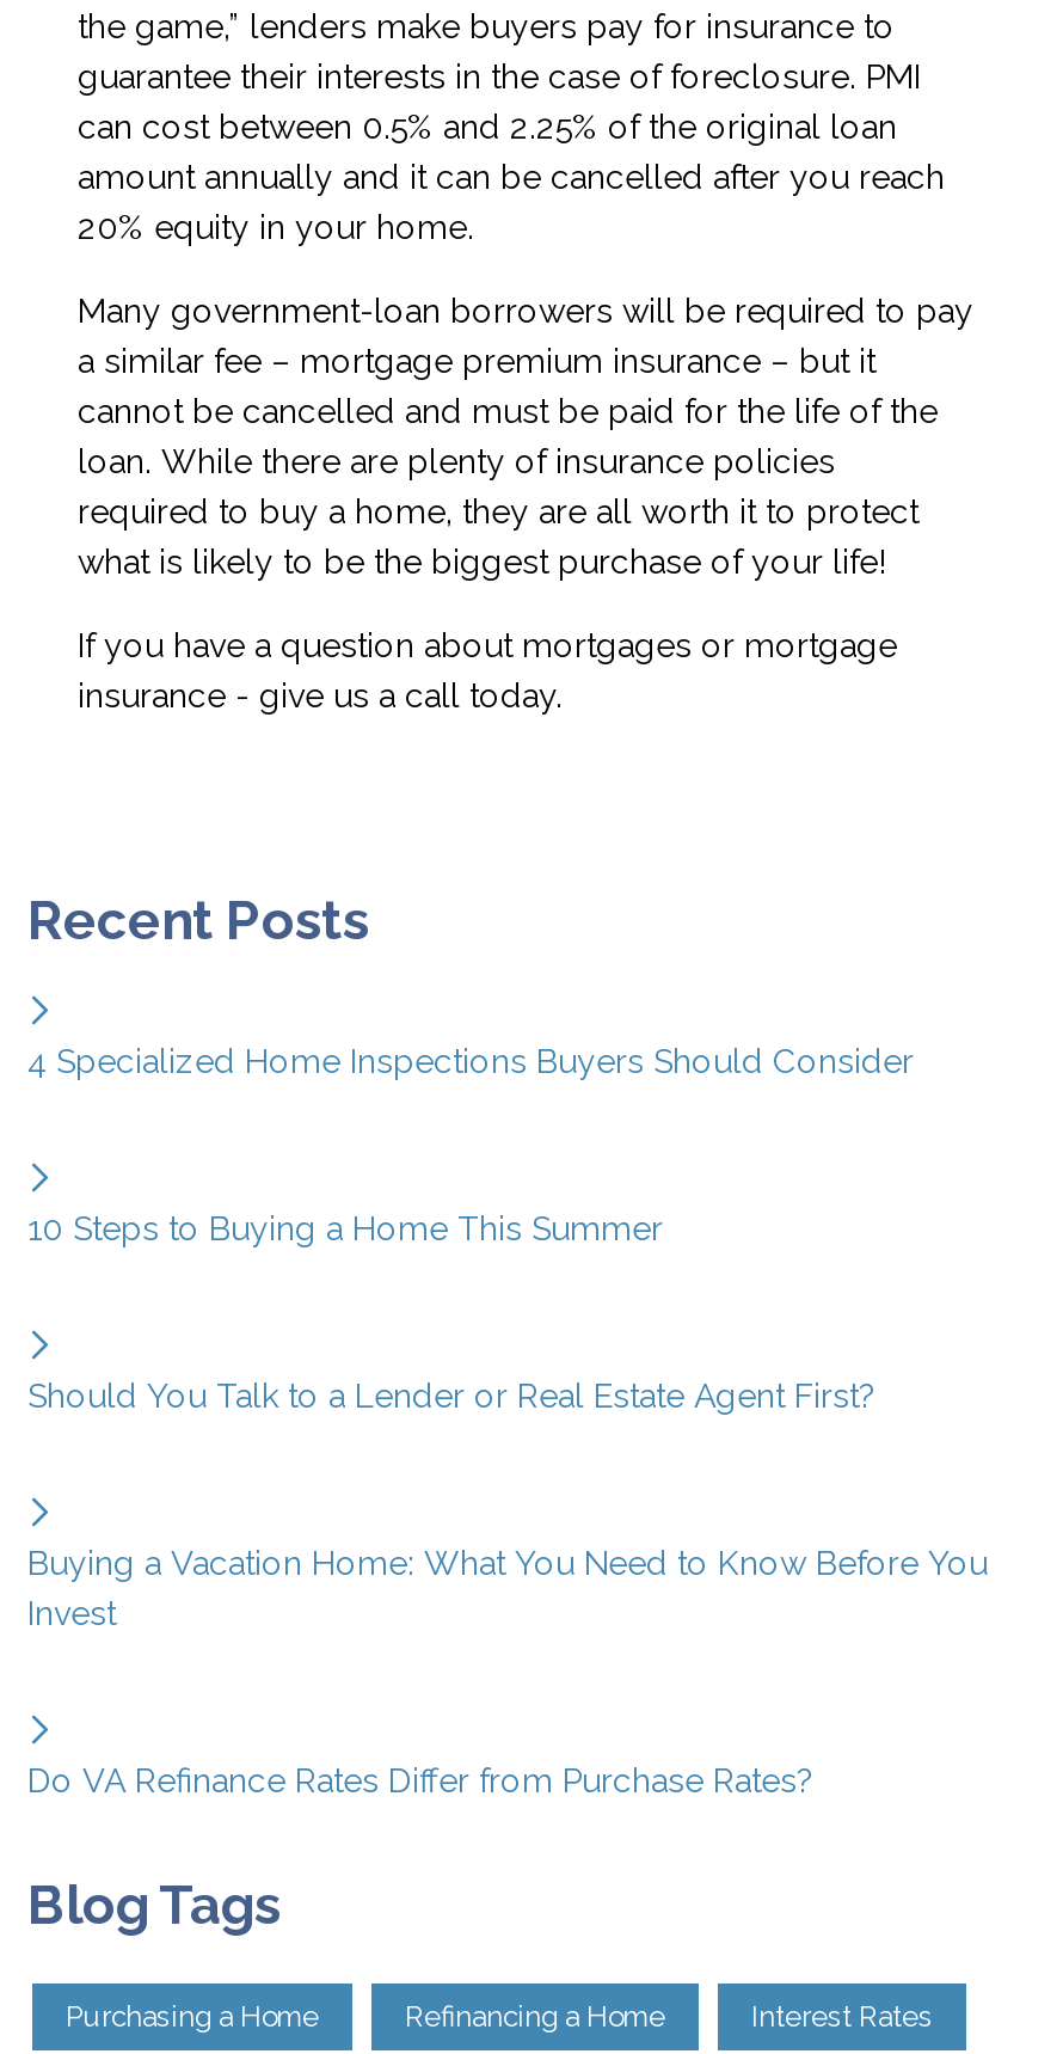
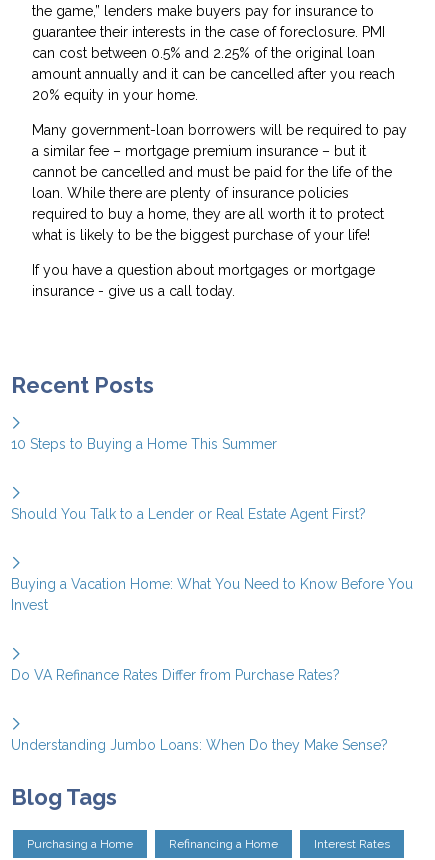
[27,1042,914,1081] 4 Specialized Home Inspections Buyers Should Consider -> none
moved [27,1210,988,1800] -> [11,436,413,683]: 10 Steps to Buying a Home This Summer | Should You Talk to a Lender or Real Estate Agent First? | Buying a Vacation Home: What You Need to Know Before You | Invest | Do VA Refinance Rates Differ from Purchase Rates?
none -> [11,737,388,753] Understanding Jumbo Loans: When Do they Make Sense?

